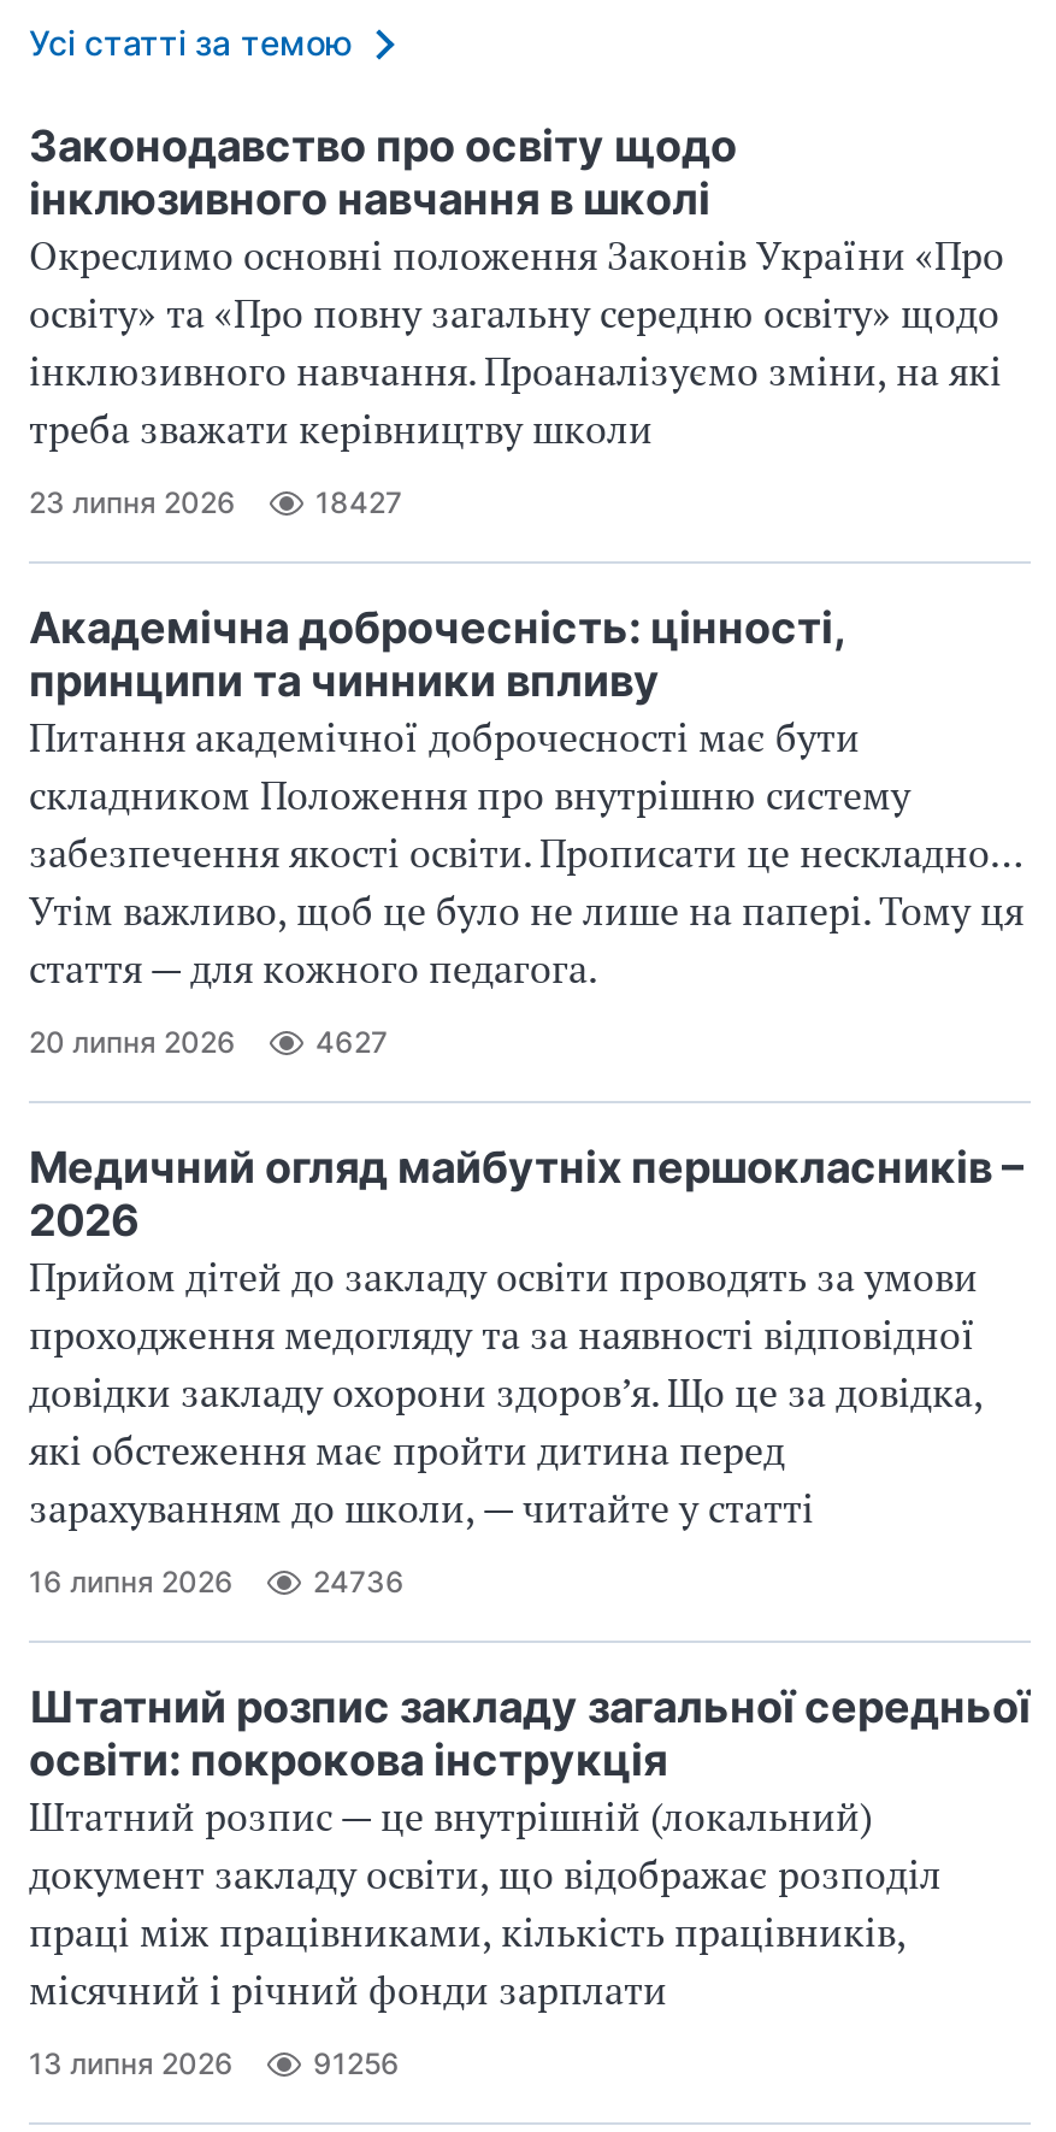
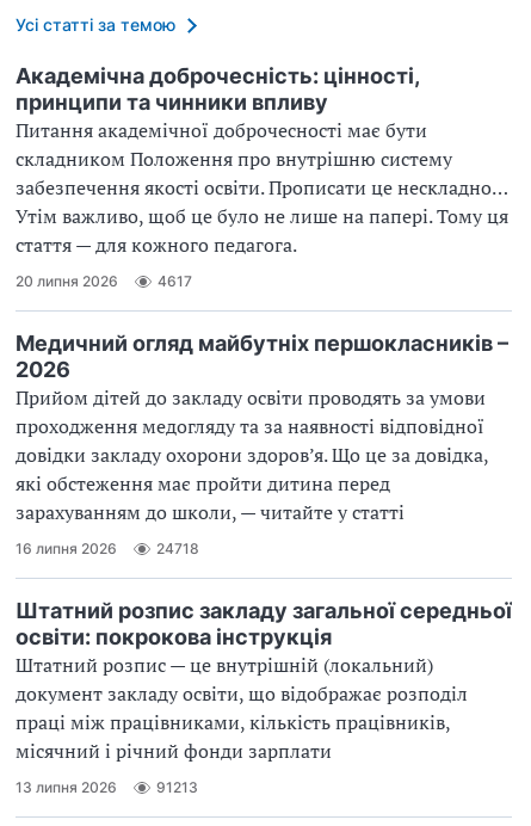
[29,119,1004,521] Законодавство про освіту щодо | інклюзивного навчання в школі | Окреслимо основні положення Законів України «Про | освіту» та «Про повну загальну середню освіту» щодо | інклюзивного навчання. Проаналізуємо зміни, на які | треба зважати керівництву школи | 23 липня 2026 | 18427 -> none
[315,1024,388,1060] 4627 -> [158,272,192,290] 4617
[313,1564,405,1600] 24736 -> [156,540,199,558] 24718
[313,2046,400,2082] 91256 -> [156,778,198,796] 91213

